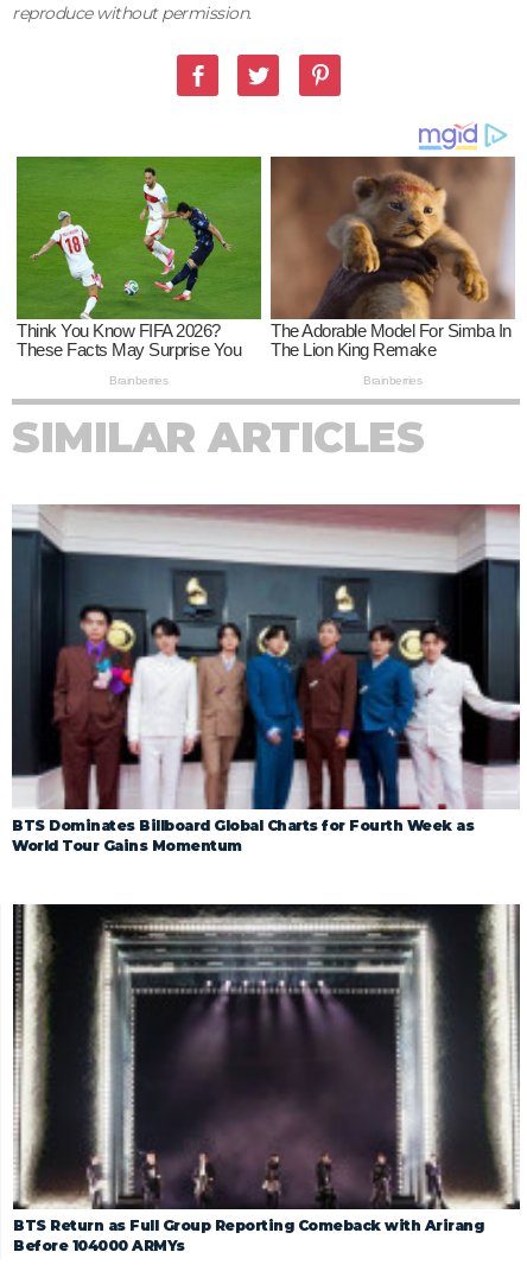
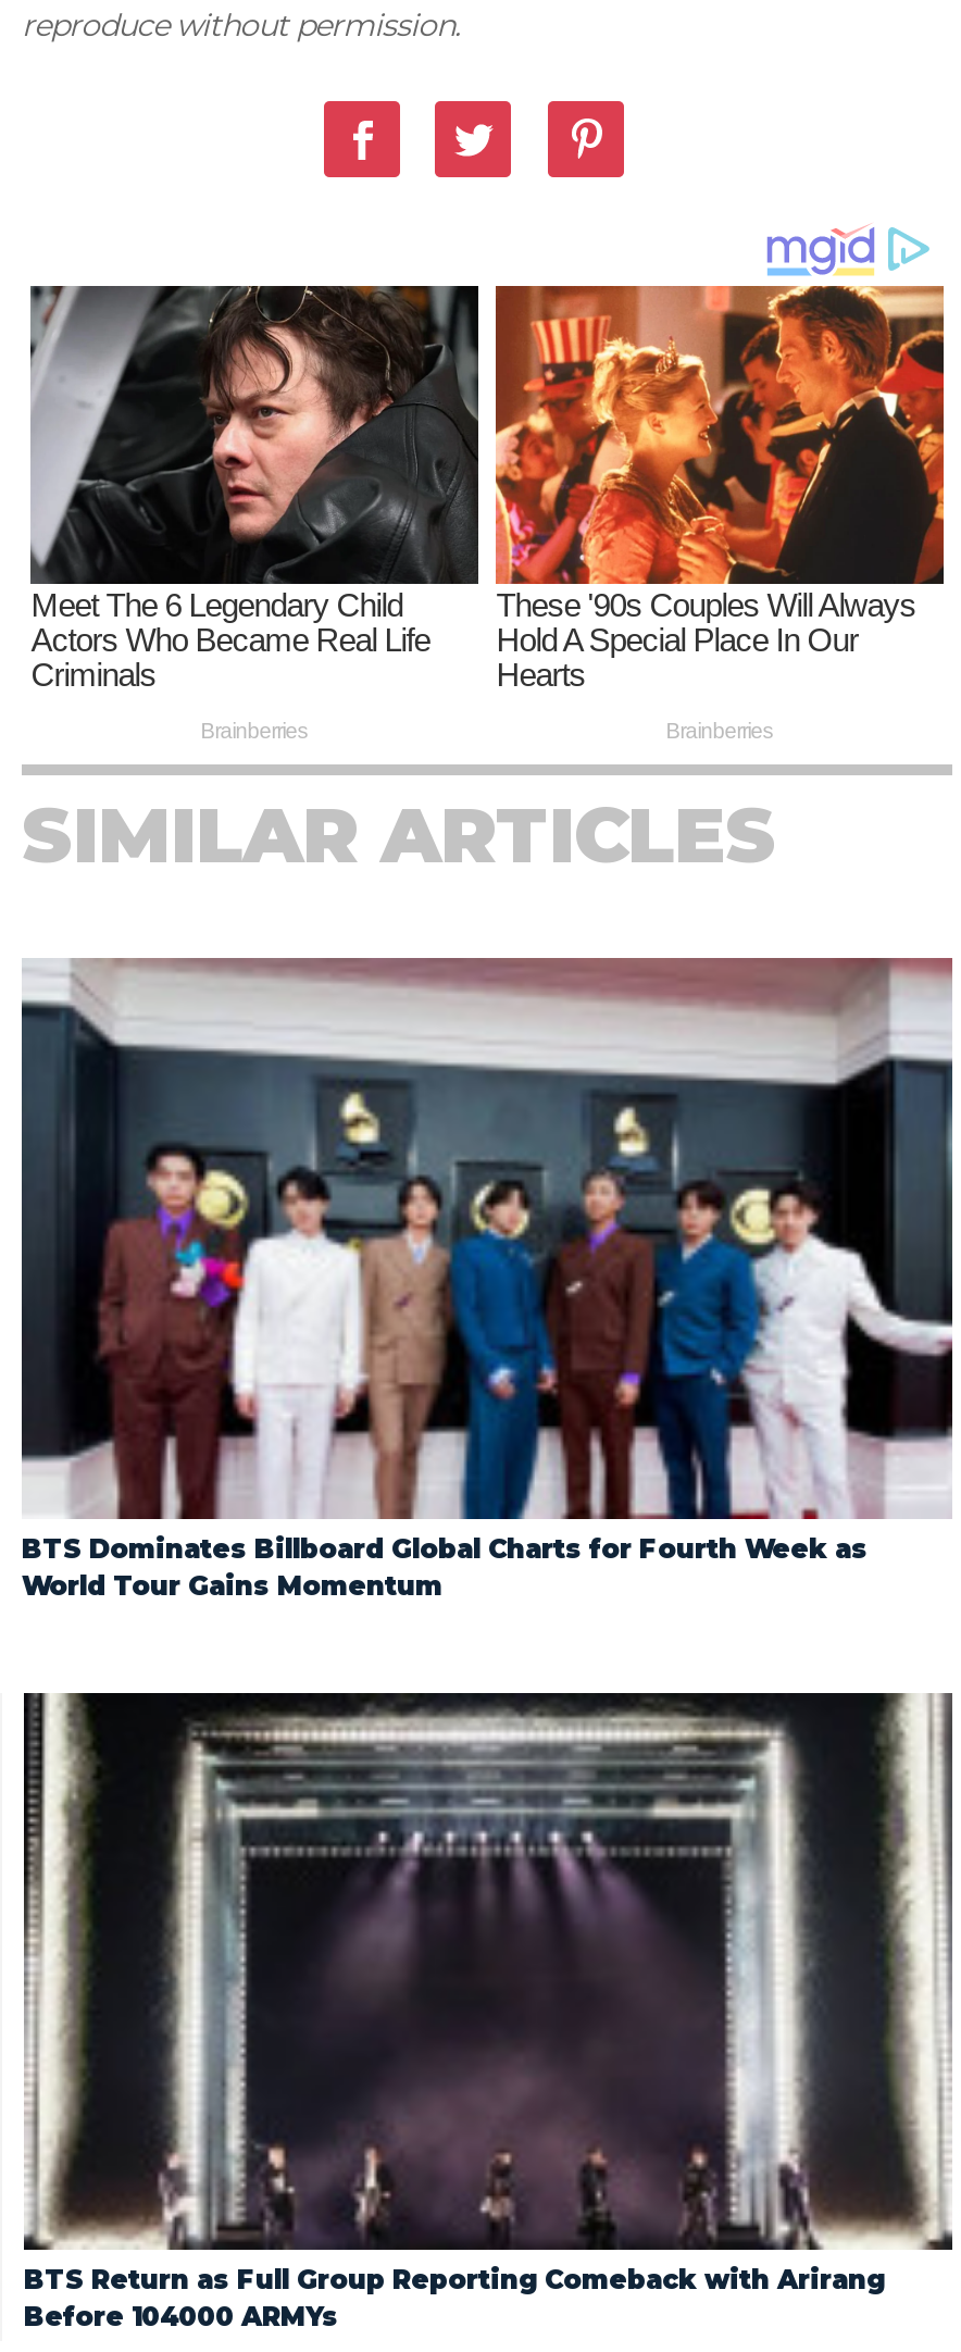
[17,155,262,361] [image] -> [30,285,480,687] [image]
[271,155,515,361] [image] -> [496,285,946,687] [image]

